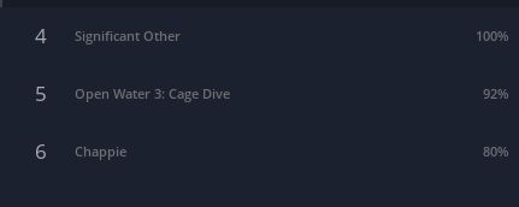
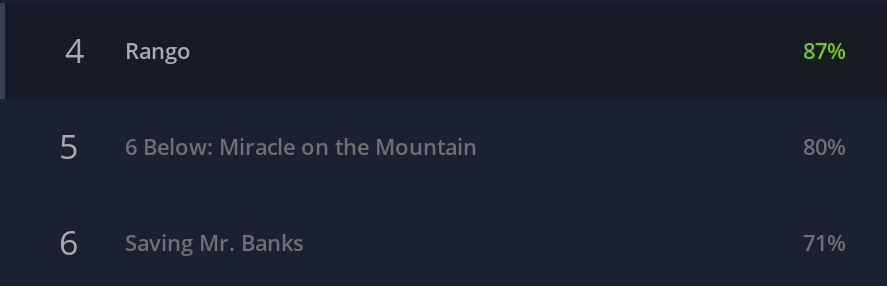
[75,27,508,45] Significant Other | 100% -> [125,36,845,66] Rango | 87%
[75,85,508,103] Open Water 3: Cage Dive | 92% -> [125,132,845,162] 6 Below: Miracle on the Mountain | 80%
[75,142,508,160] Chappie | 80% -> [125,228,845,258] Saving Mr. Banks | 71%

